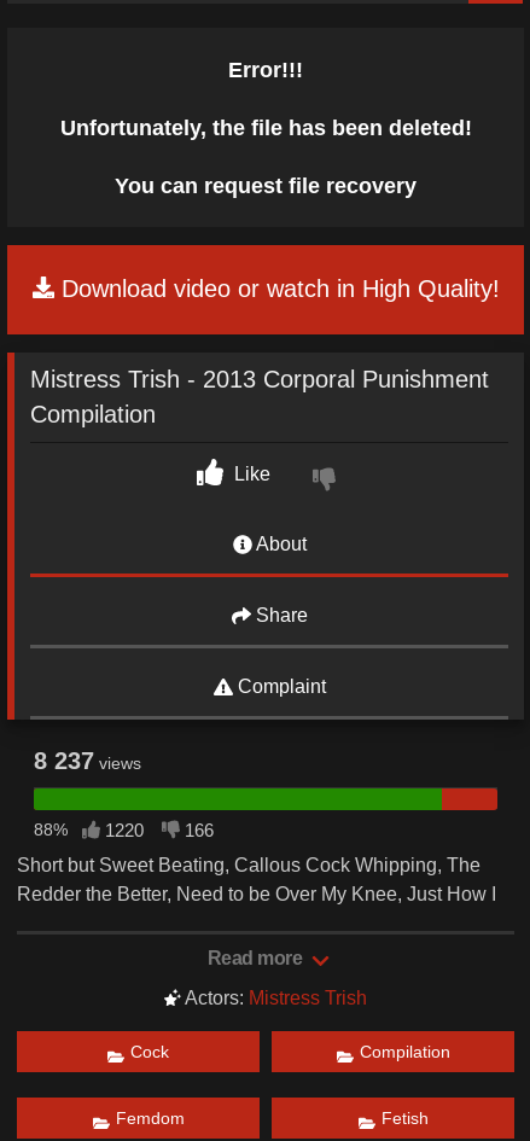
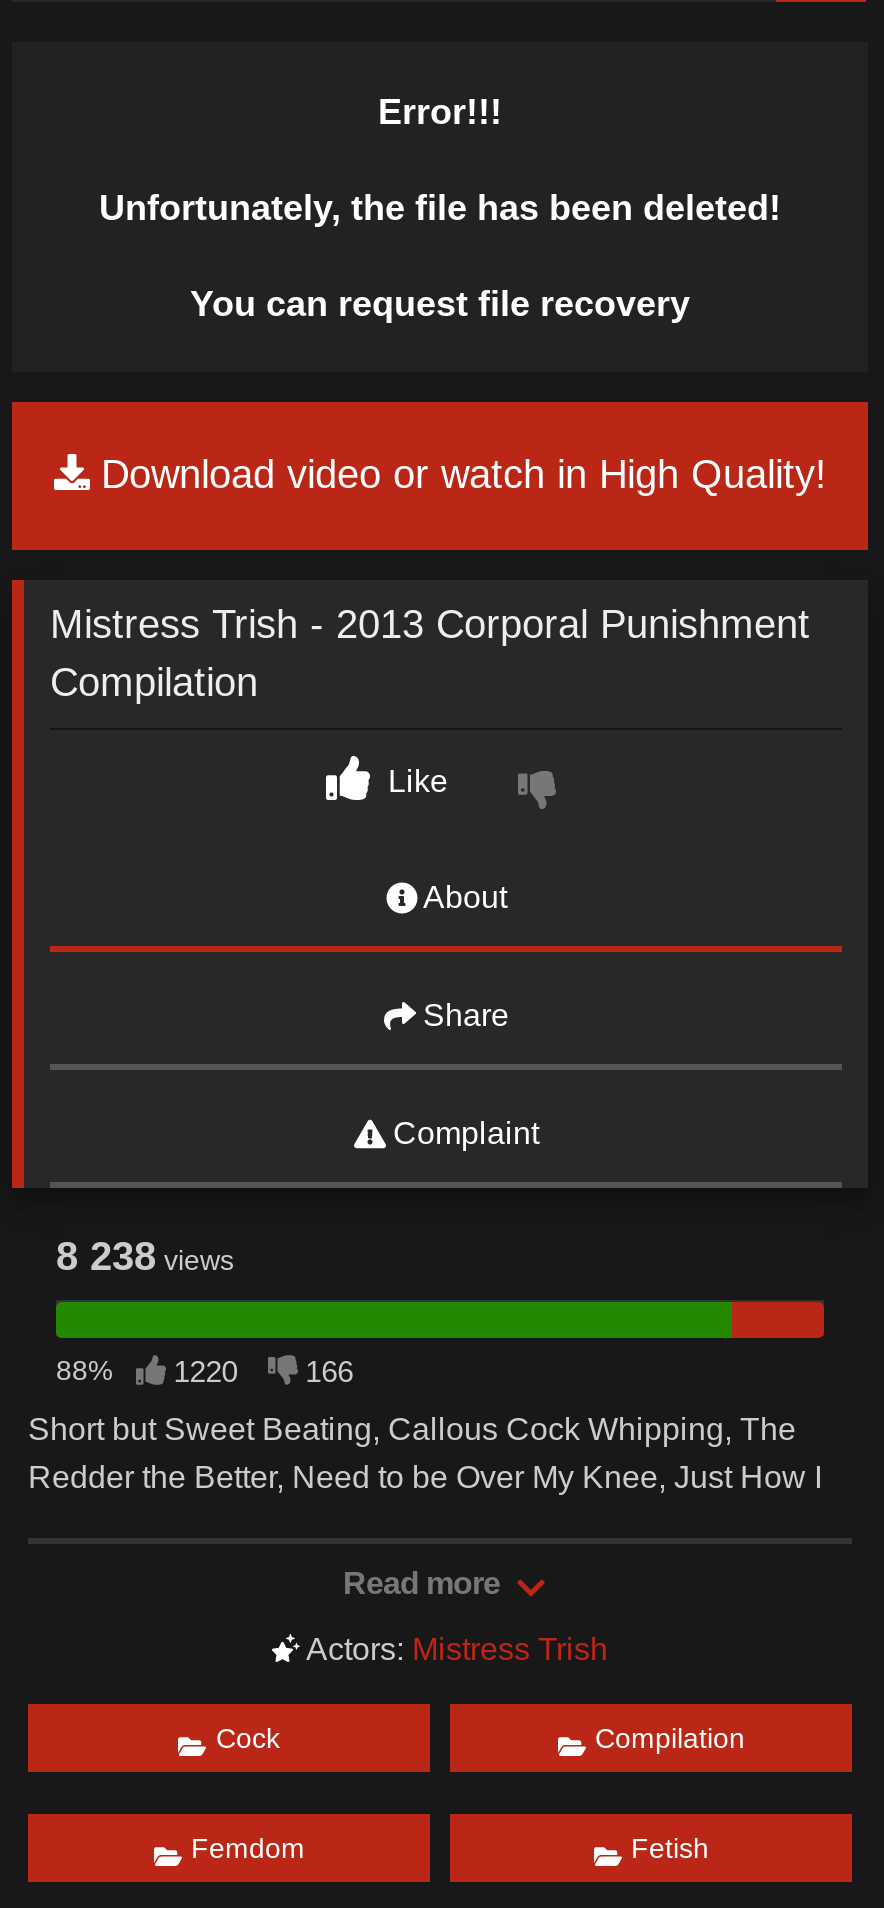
[34,747,141,774] 8 237 views -> [56,1233,234,1277] 8 238 views

